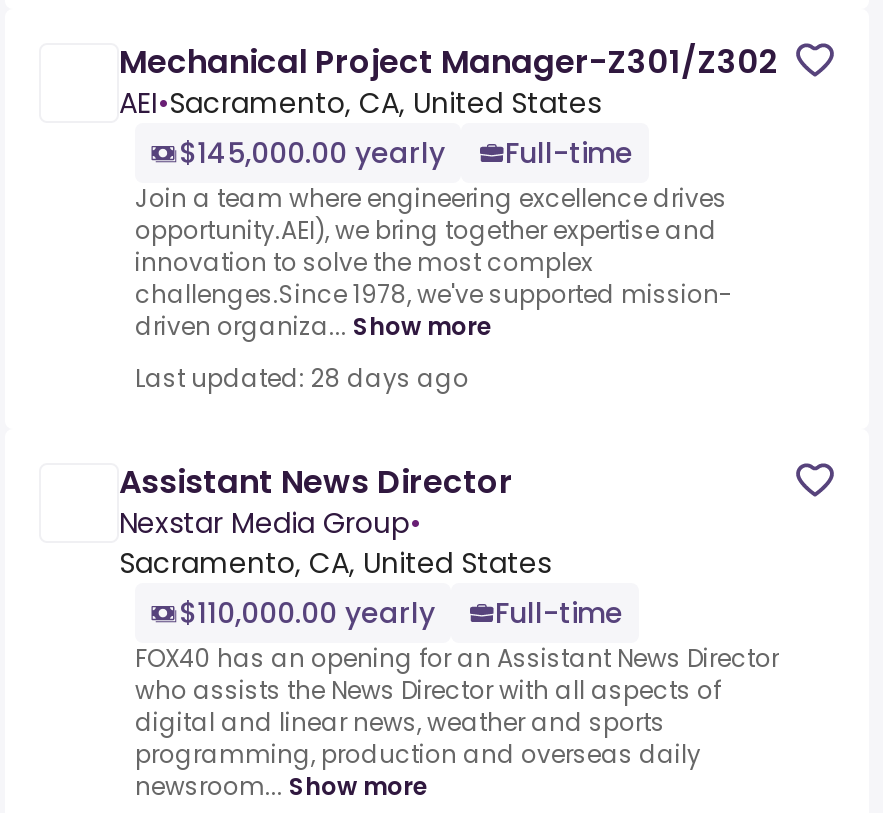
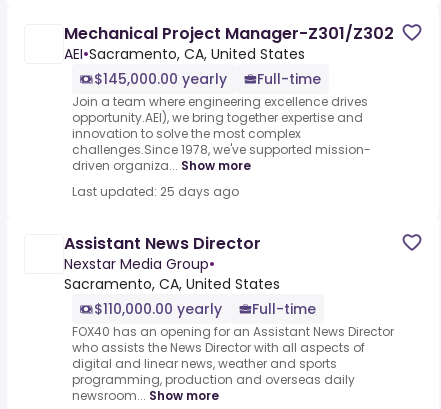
[135,361,469,395] Last updated: 28 days ago -> [72,183,239,200] Last updated: 25 days ago

